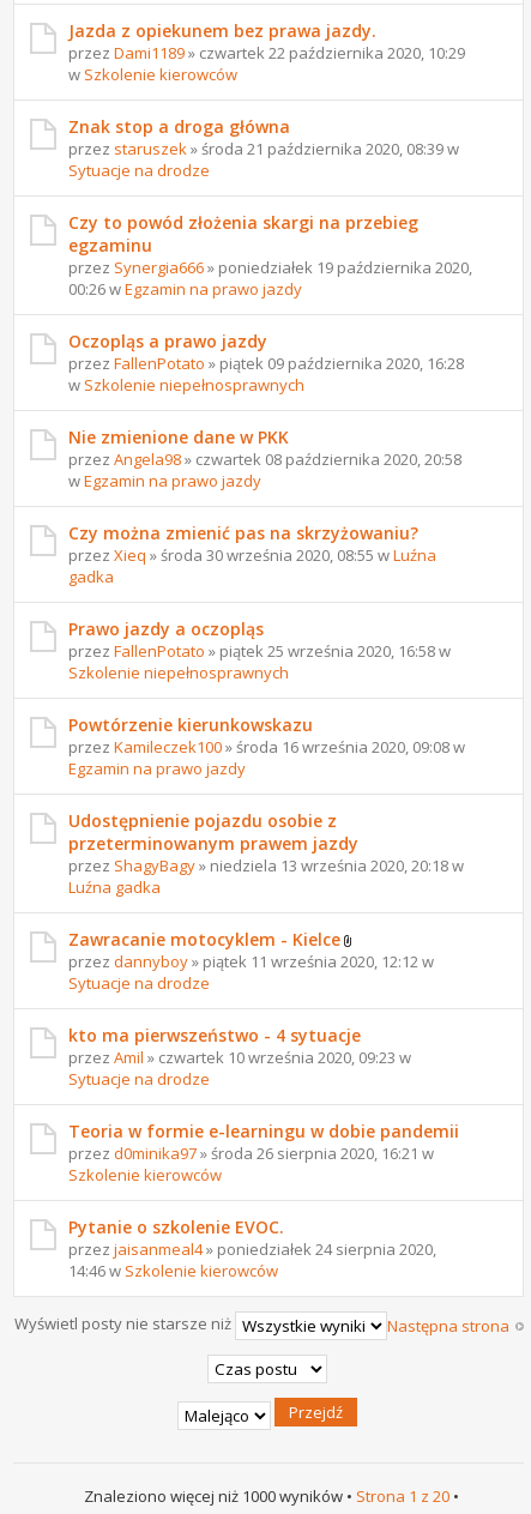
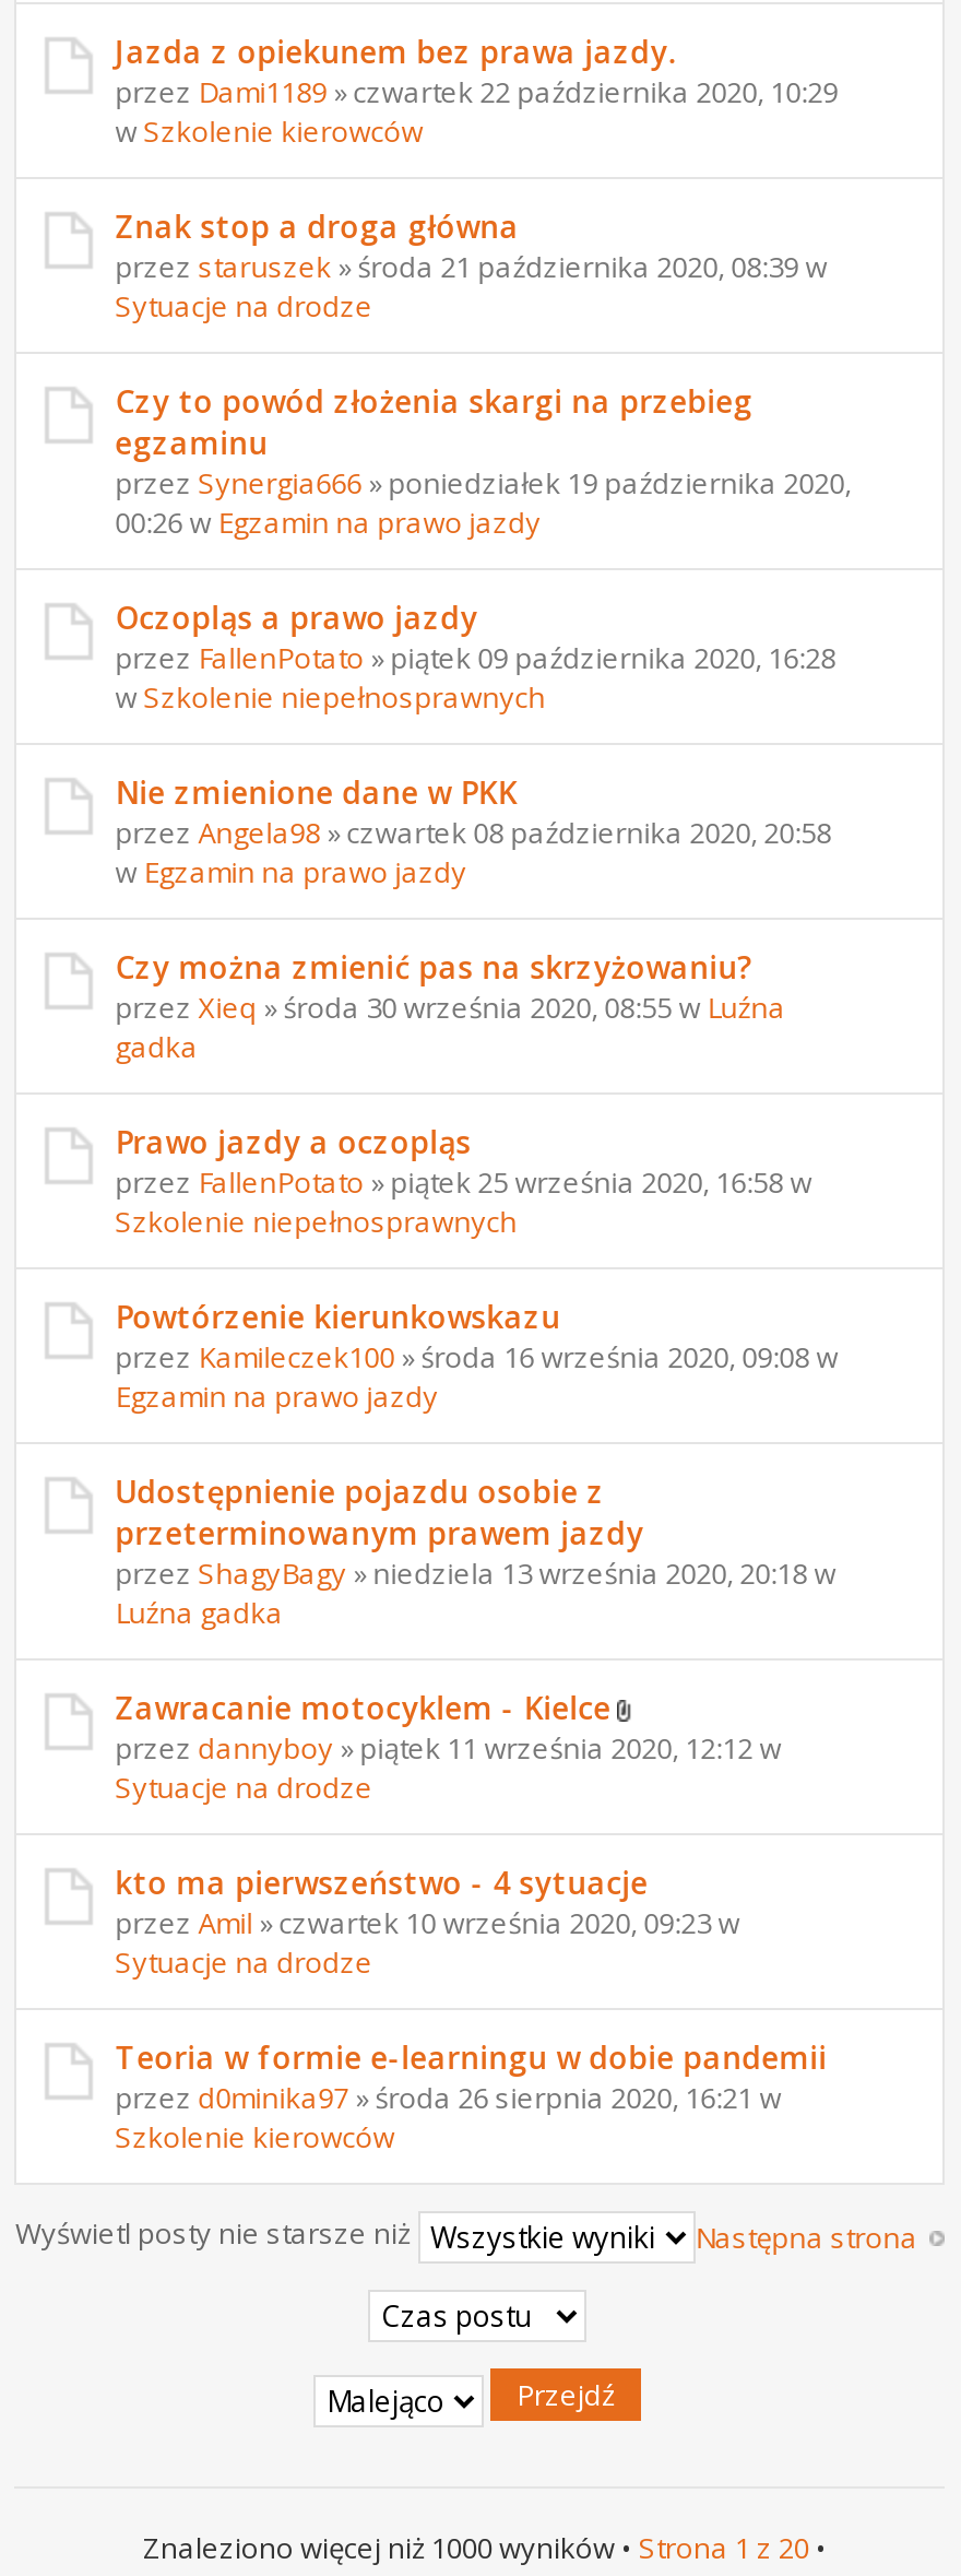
[69,1215,437,1281] Pytanie o szkolenie EVOC. | przez jaisanmeal4» poniedziałek 24 sierpnia 2020, | 14:46 w Szkolenie kierowców -> none

